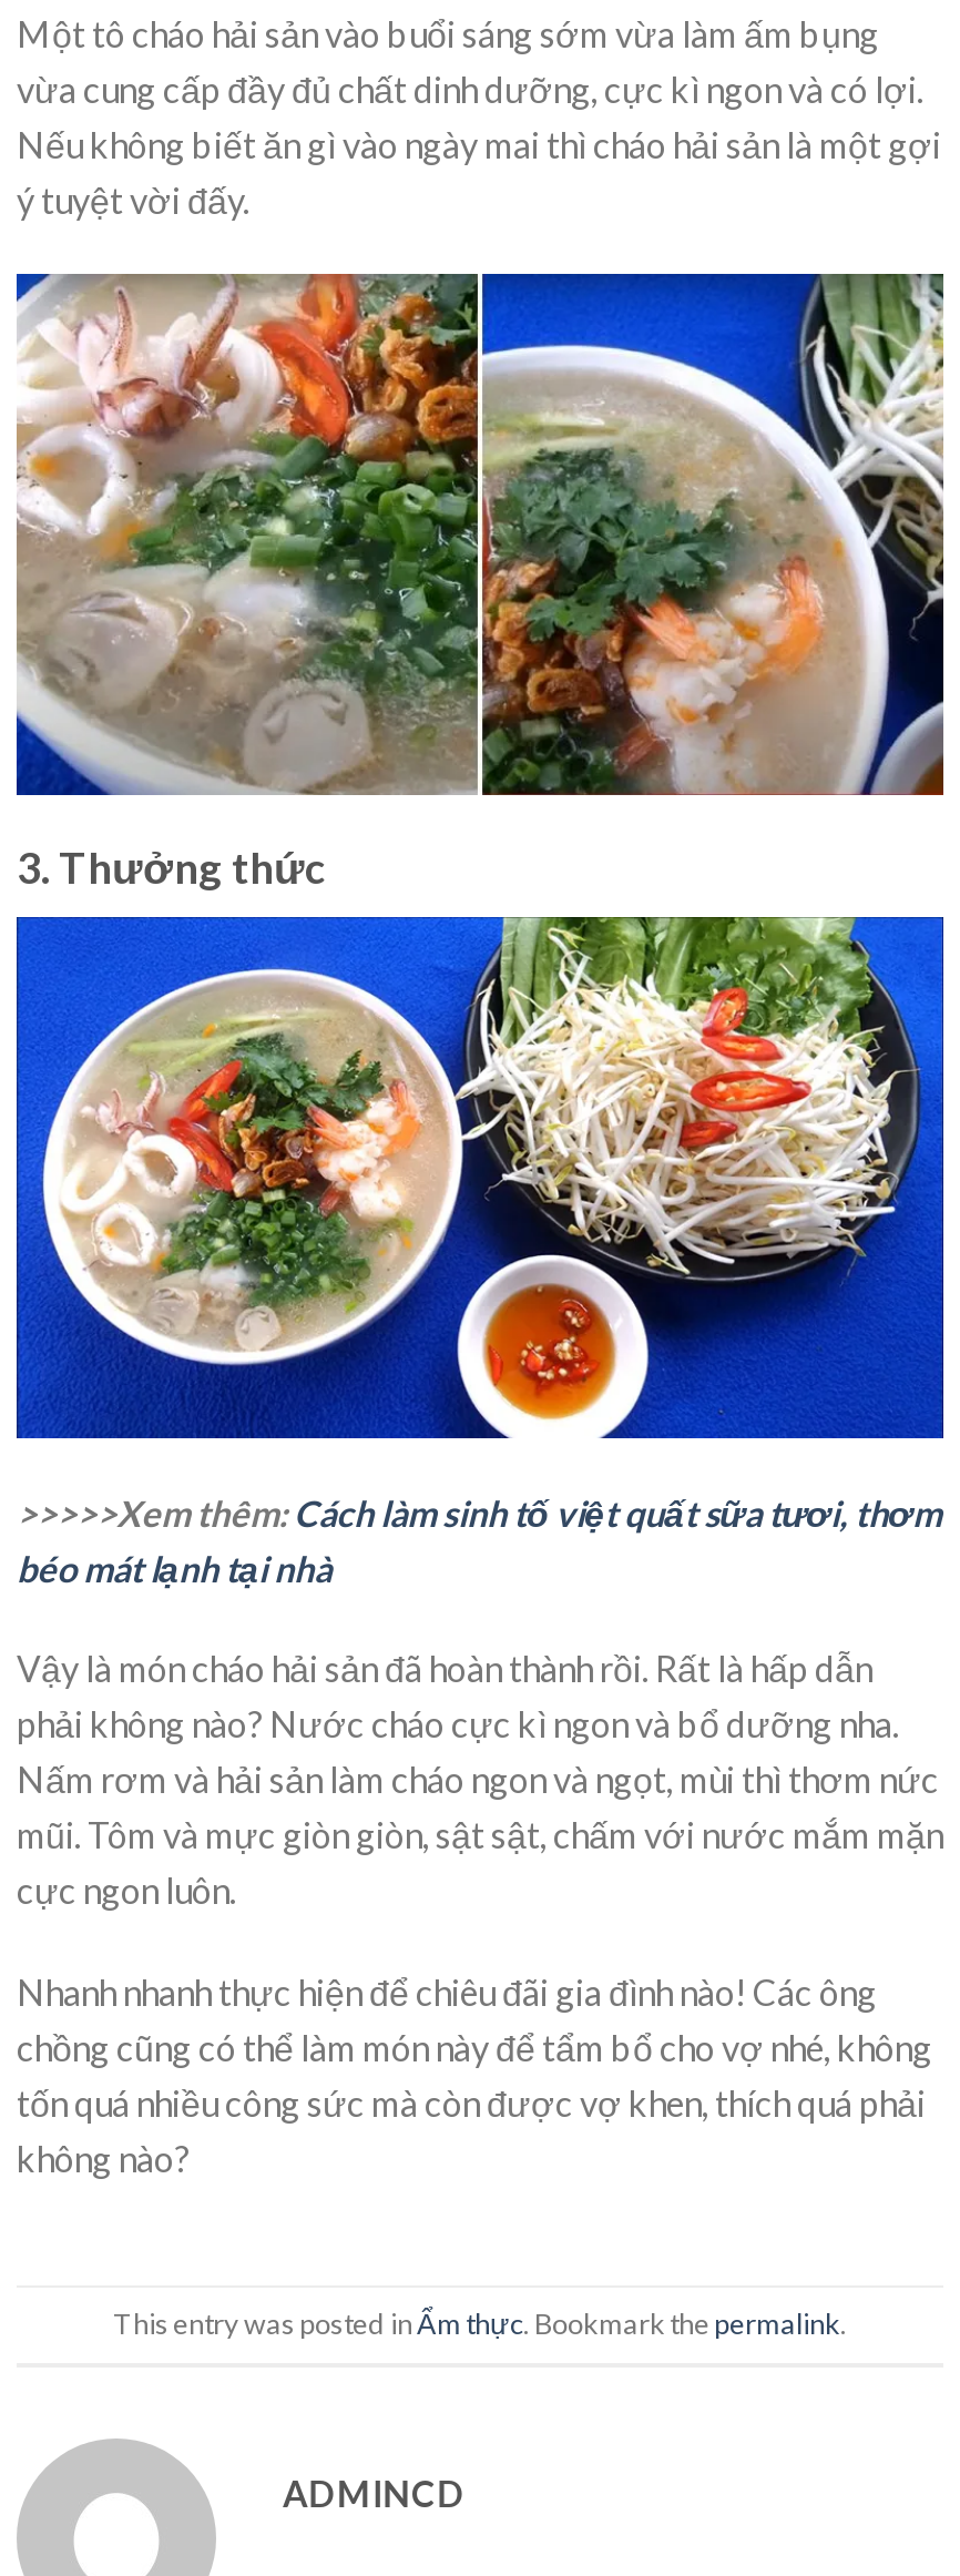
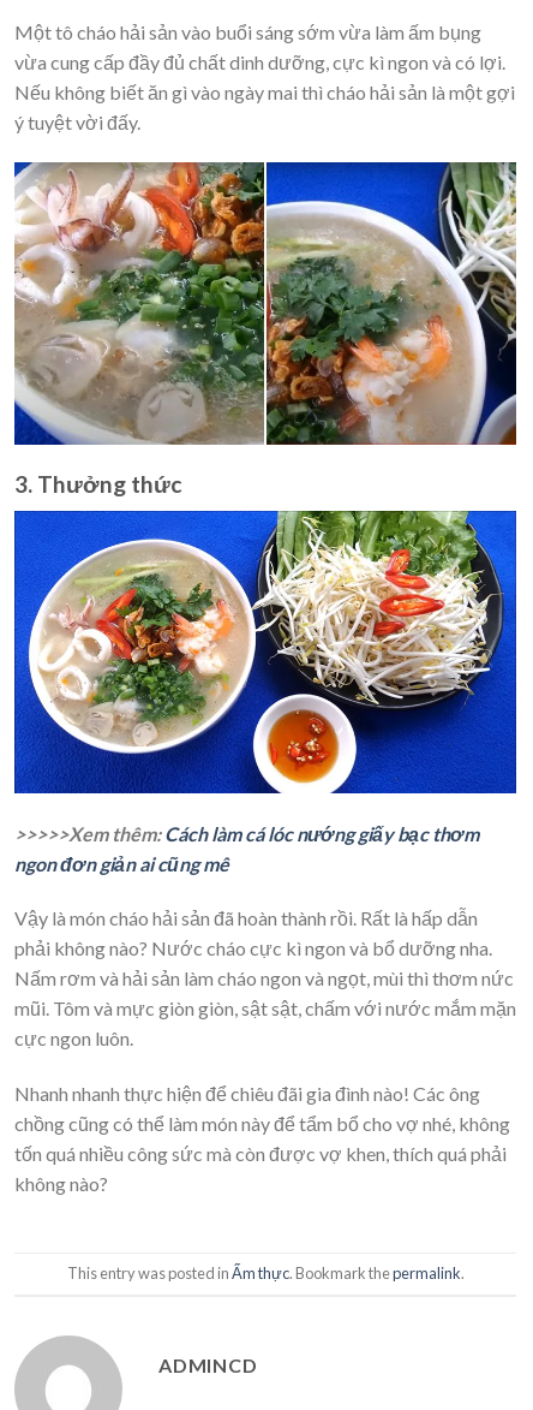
[17,1491,941,1588] >>>>>Xem thêm: Cách làm sinh tố việt quất sữa tươi, thơm | béo mát lạnh tại nhà -> [14,822,479,875] >>>>>Xem thêm: Cách làm cá lóc nướng giấy bạc thơm | ngon đơn giản ai cũng mê

